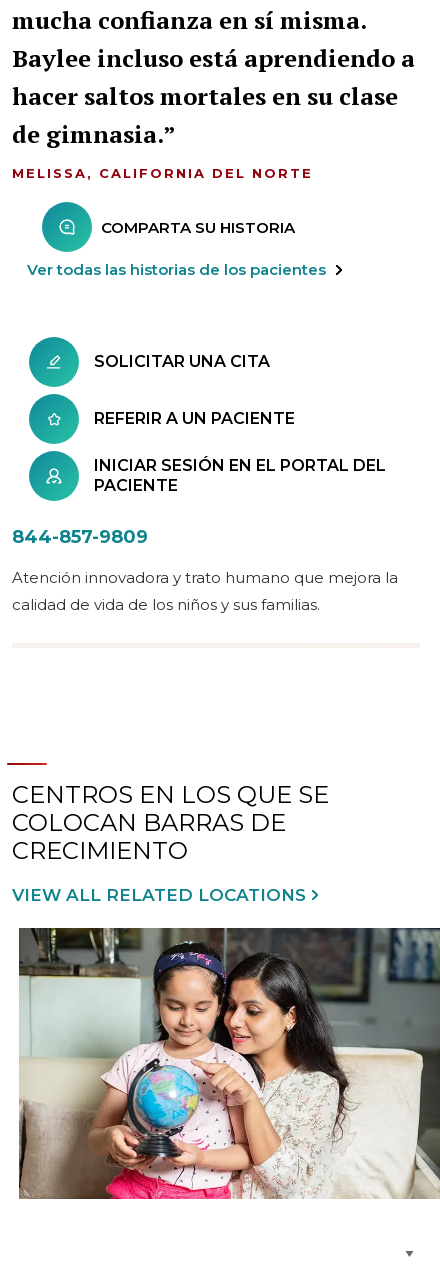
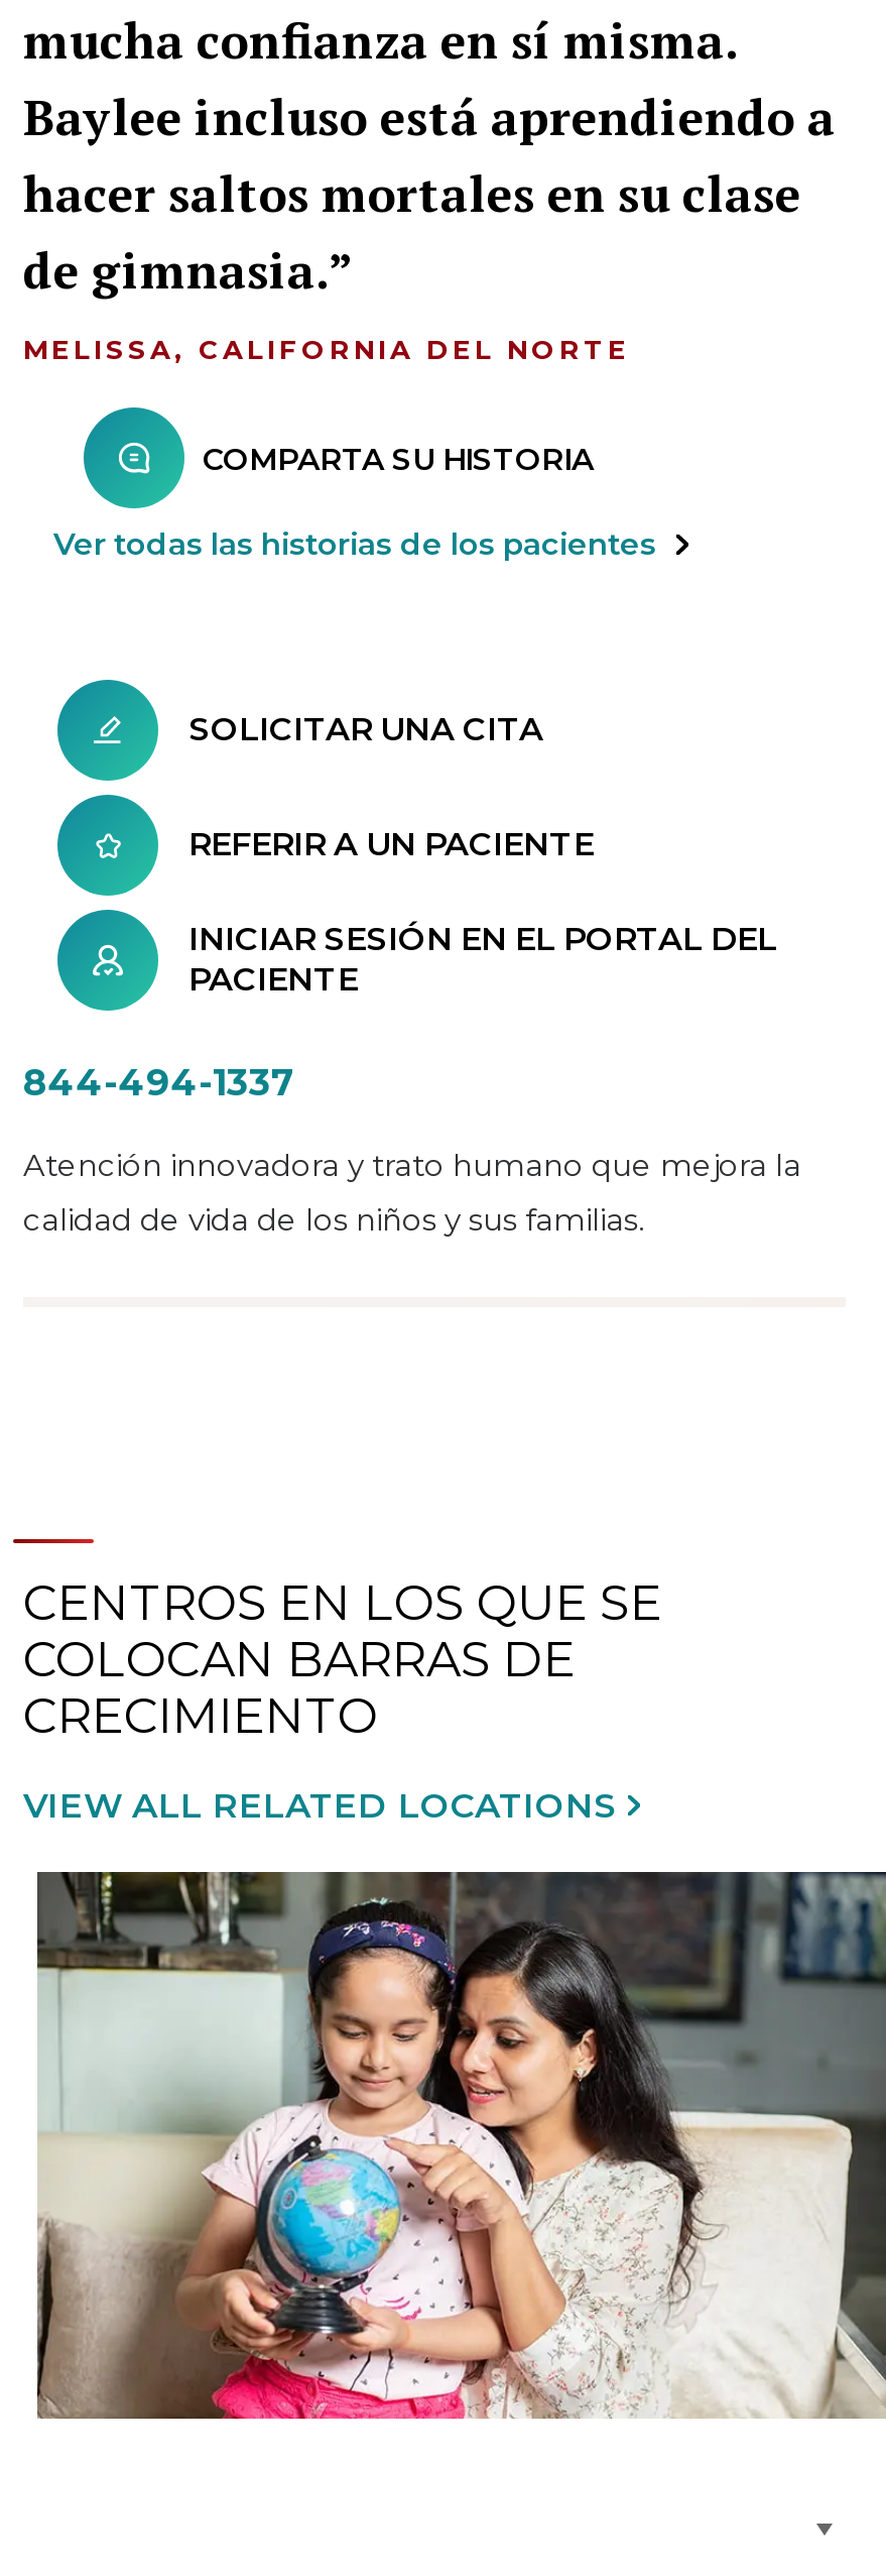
[12,526,148,548] 844-857-9809 -> [23,1061,295,1105] 844-494-1337

